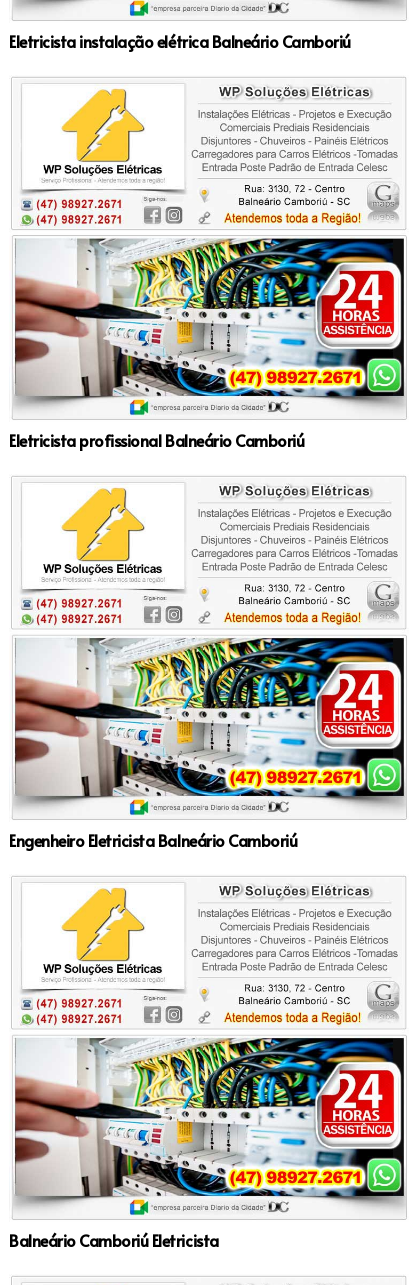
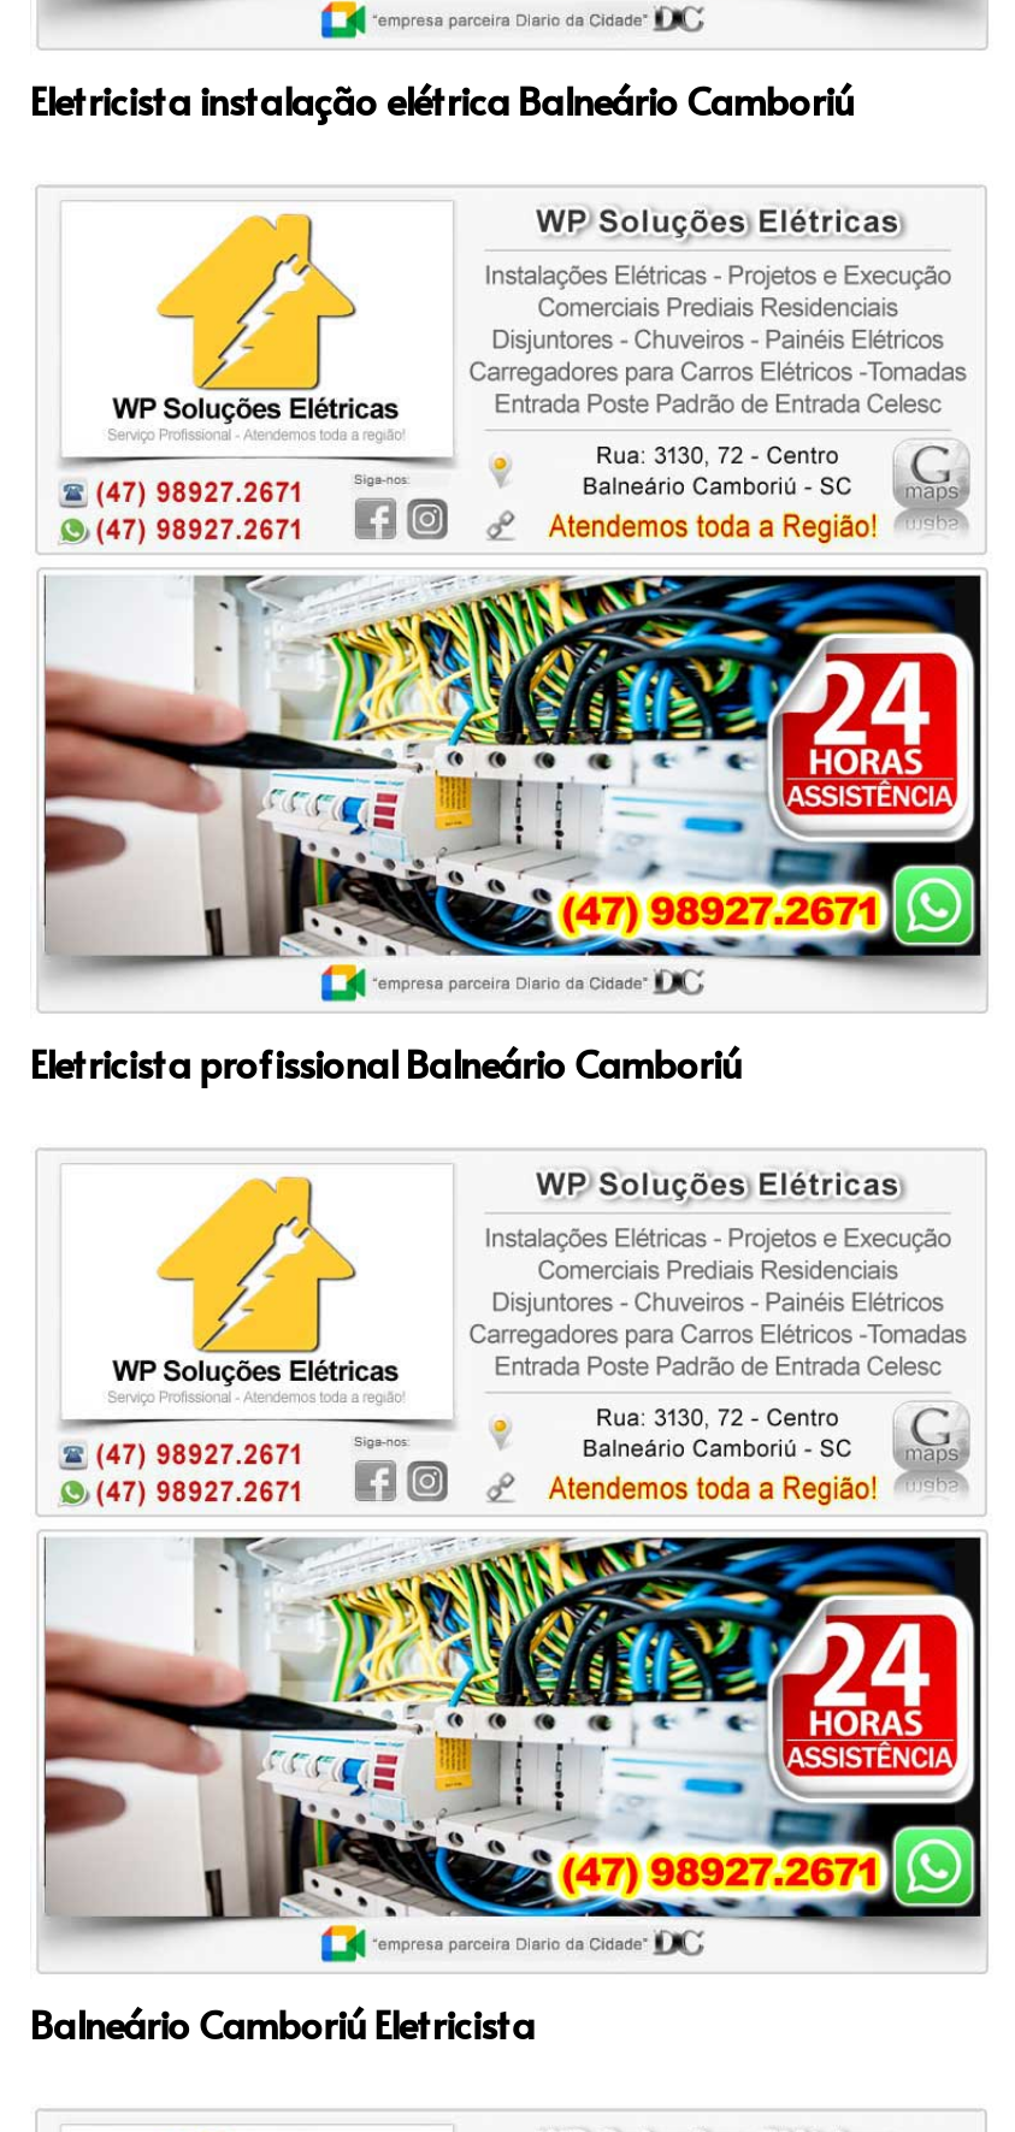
[9,829,297,851] Engenheiro Eletricista Balneário Camboriú -> none

